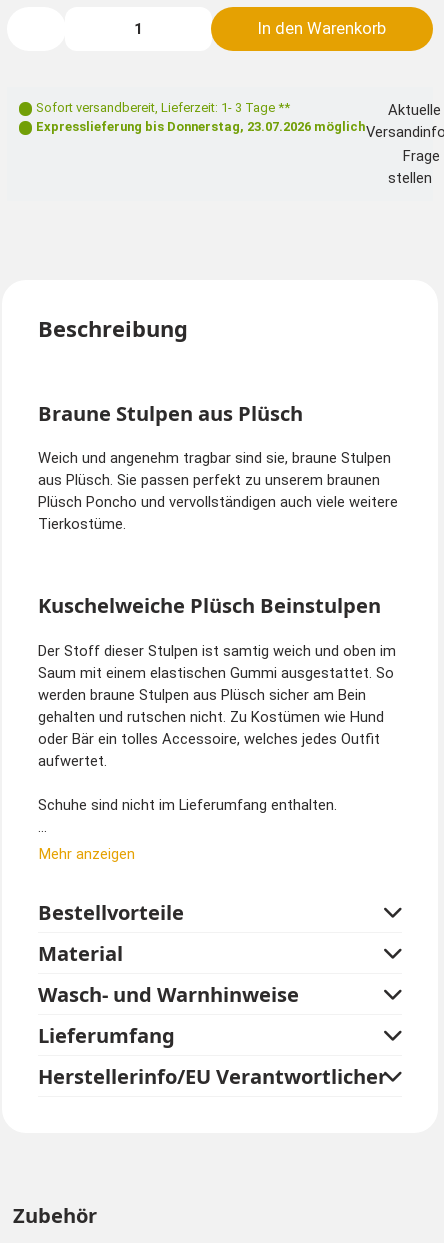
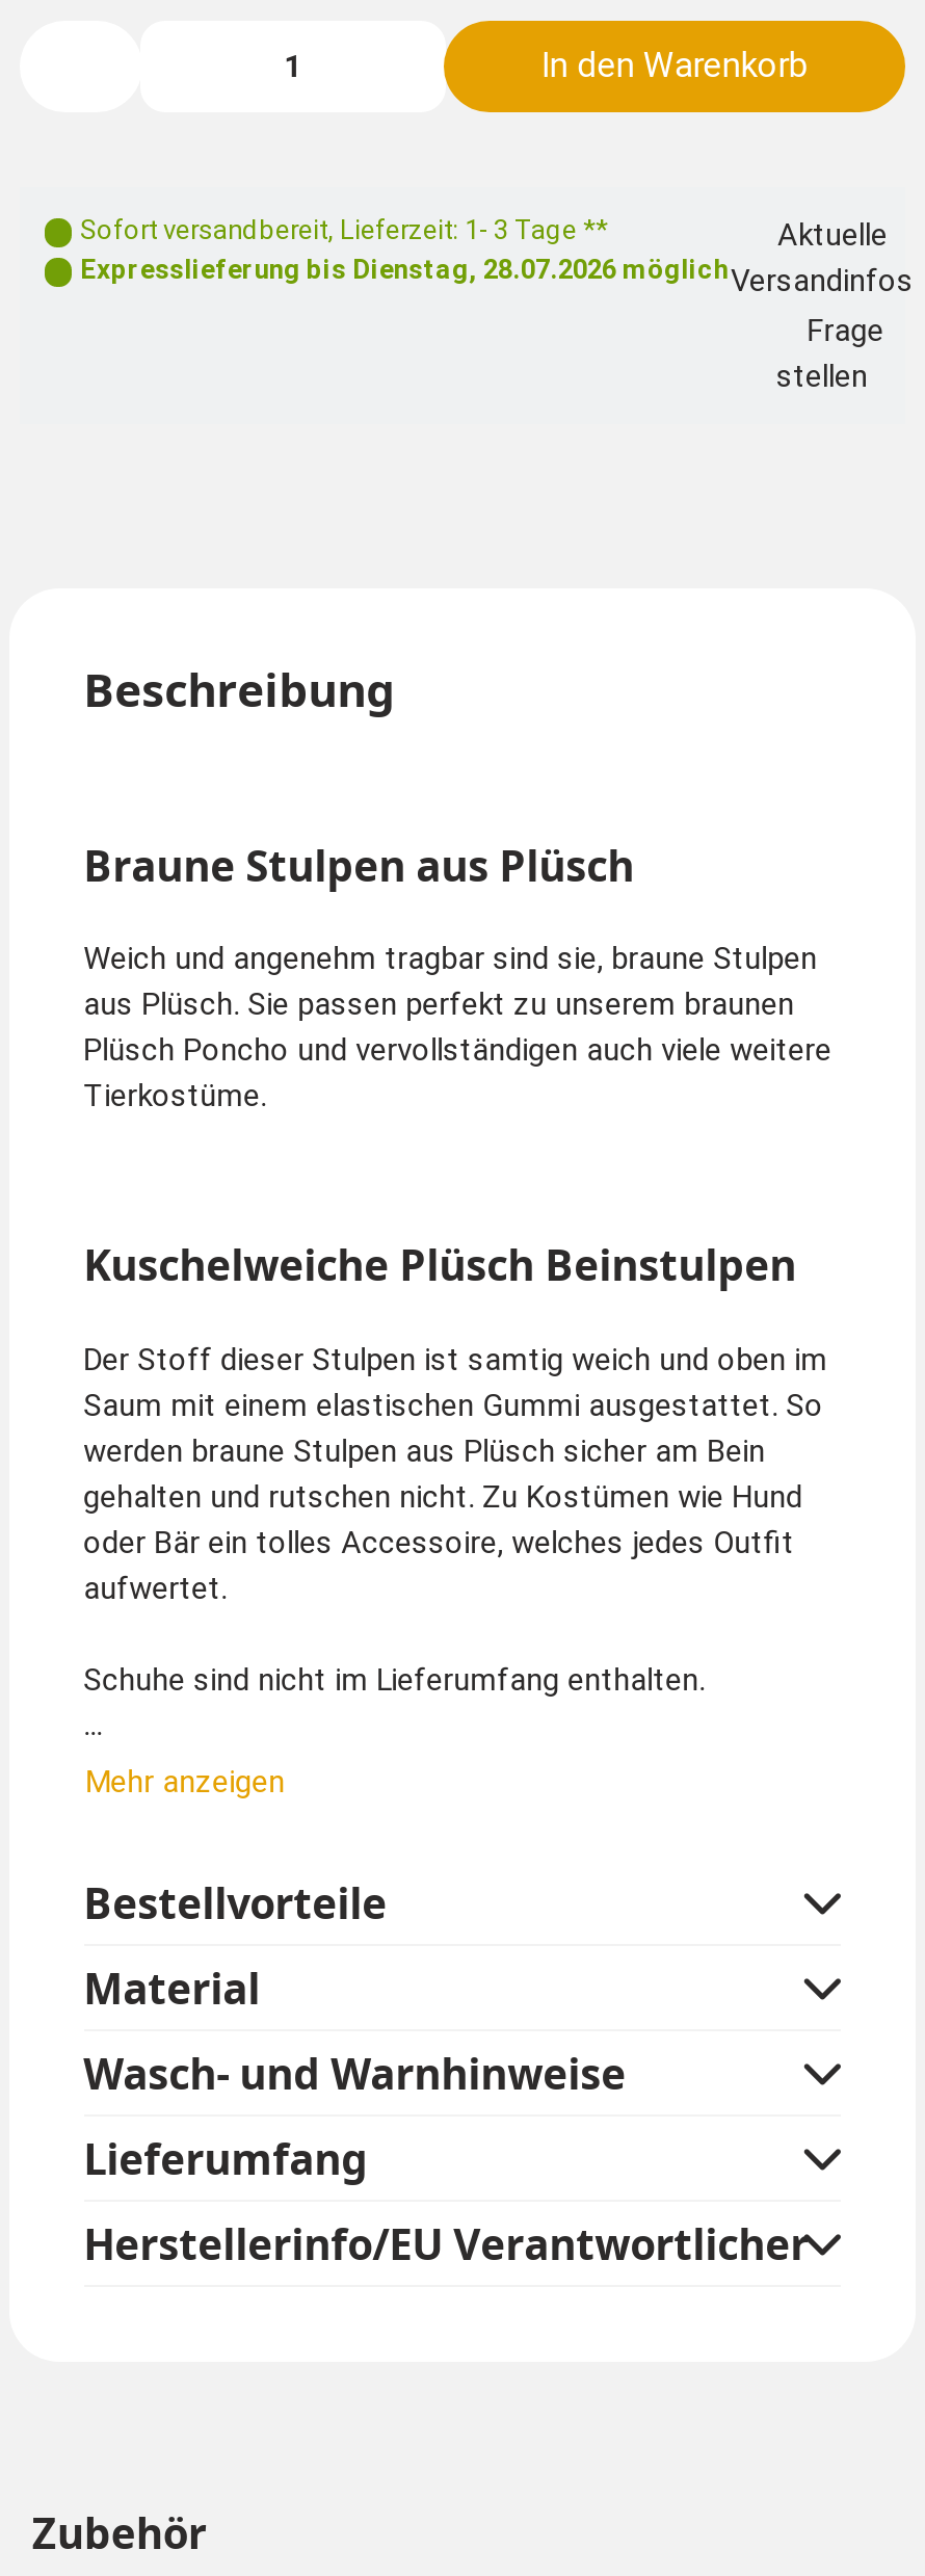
[36,119,365,134] Expresslieferung bis Donnerstag, 23.07.2026 möglich -> [80,254,729,285] Expresslieferung bis Dienstag, 28.07.2026 möglich

